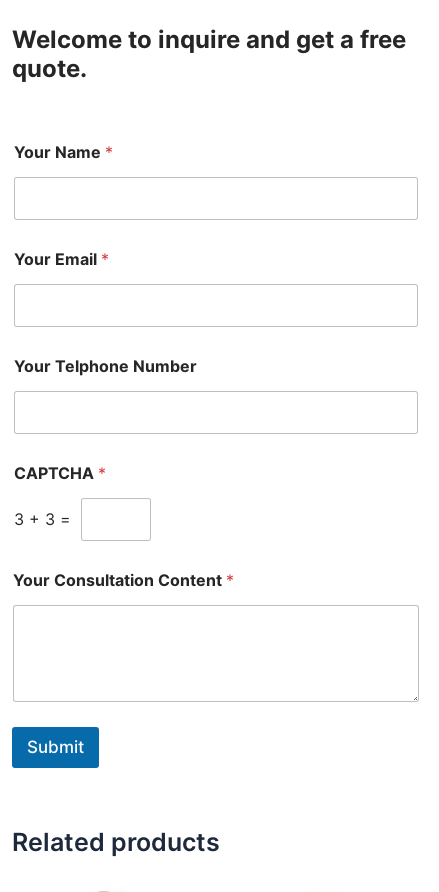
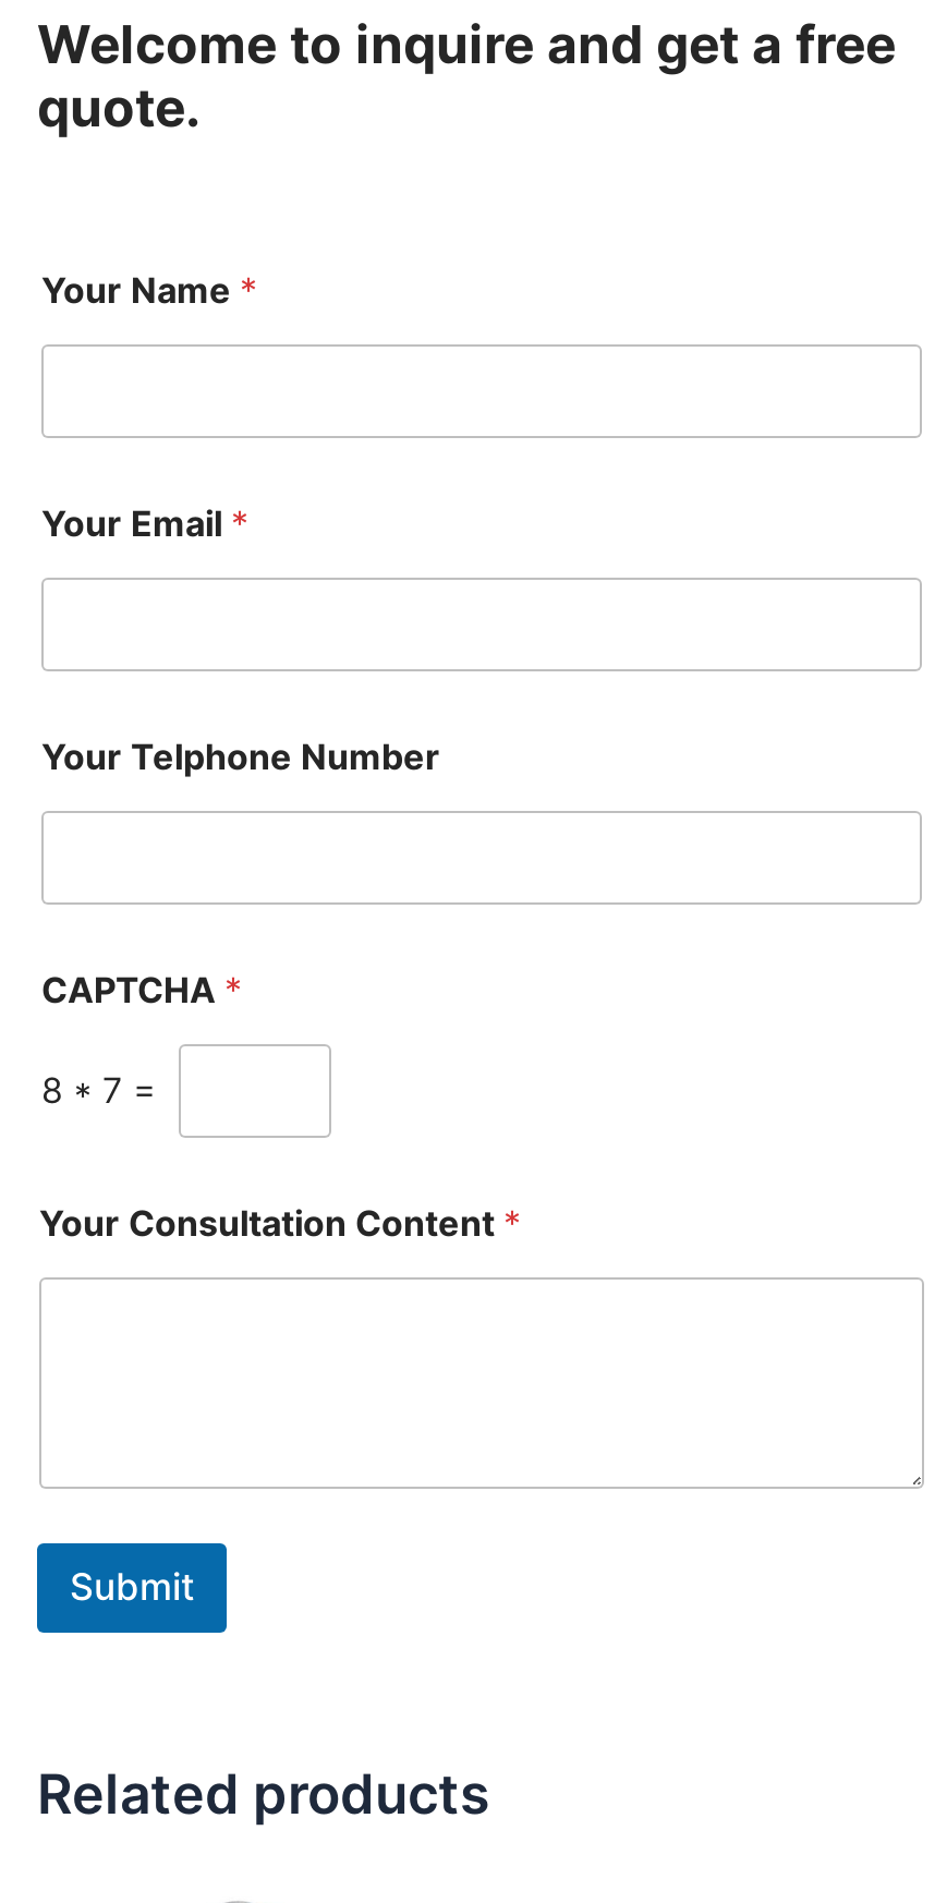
[14,509,71,529] 3 + 3 = -> [41,1068,157,1112] 8 * 7 =

